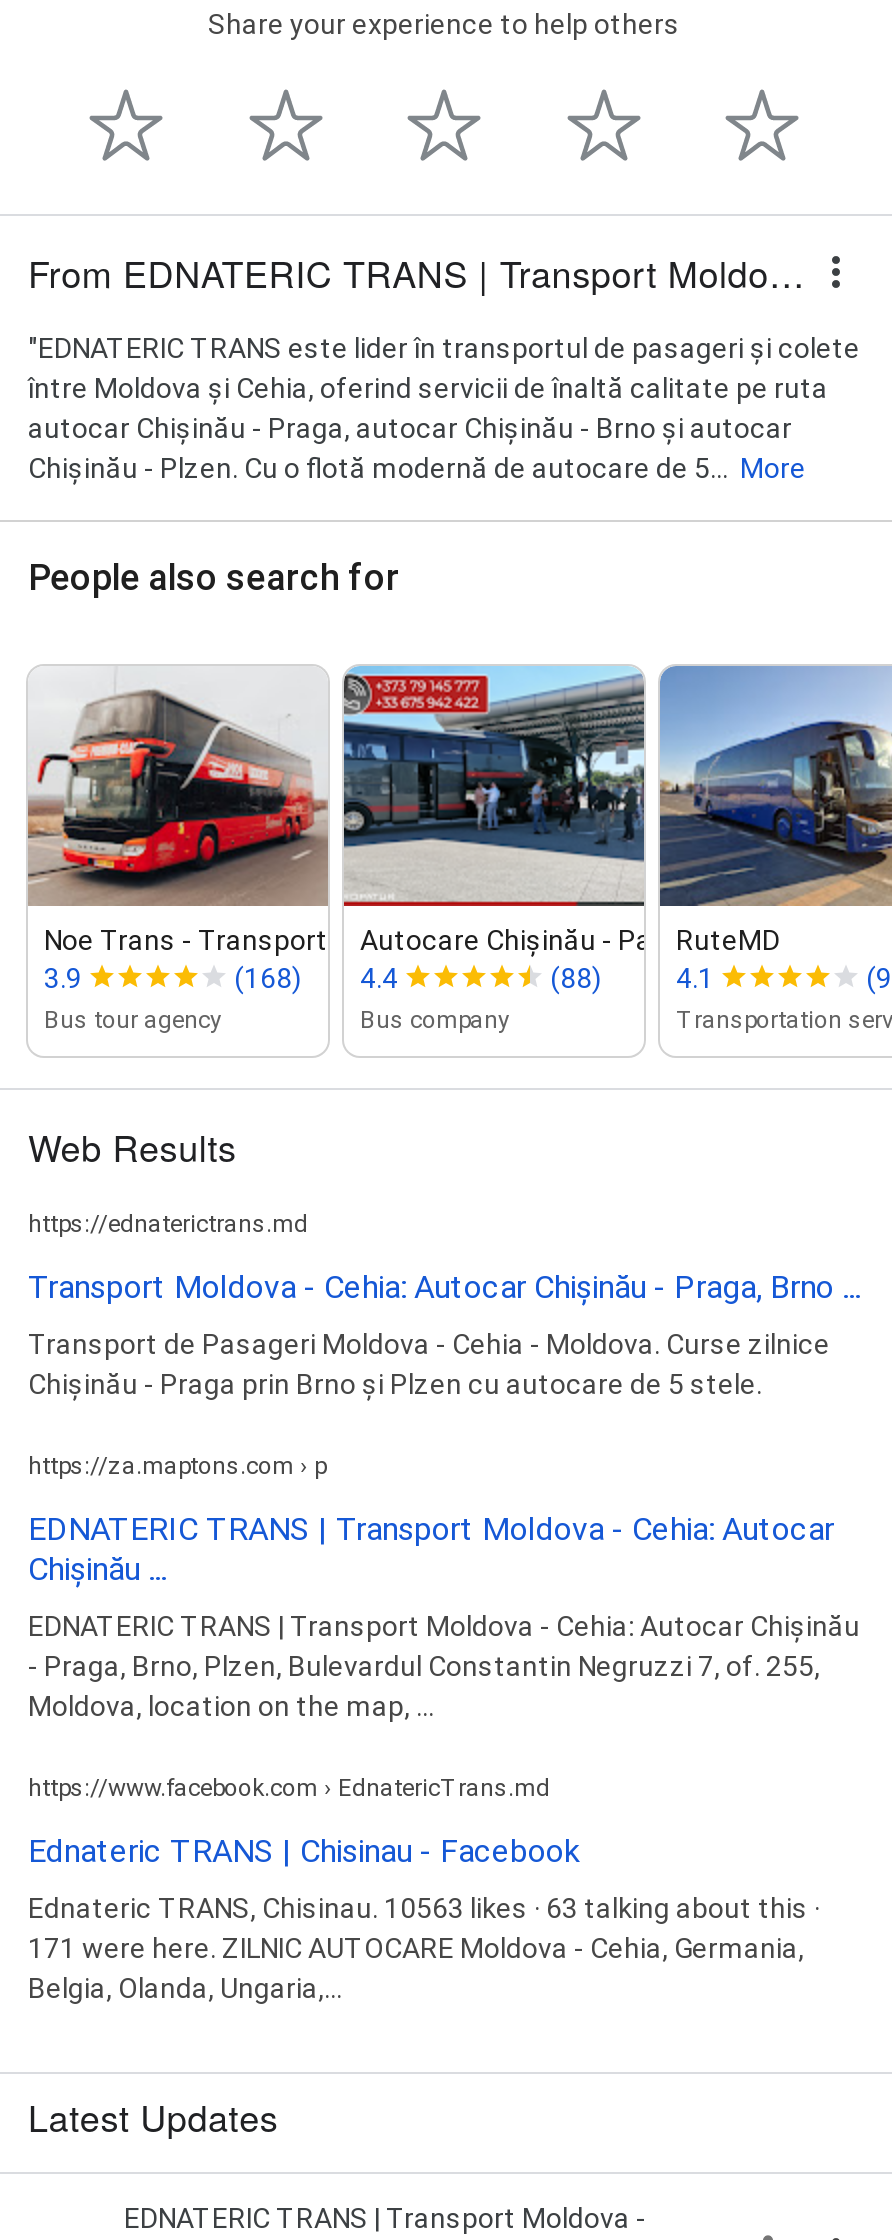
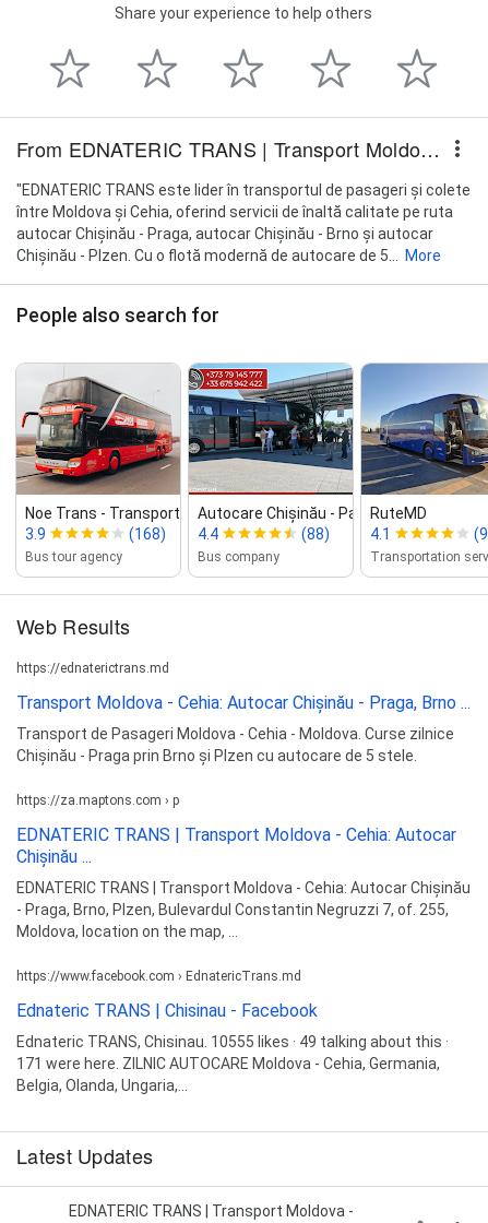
[28,1891,820,1923] Ednateric TRANS, Chisinau. 10563 likes · 63 talking about this · -> [16,1033,449,1050] Ednateric TRANS, Chisinau. 10555 likes · 49 talking about this ·

